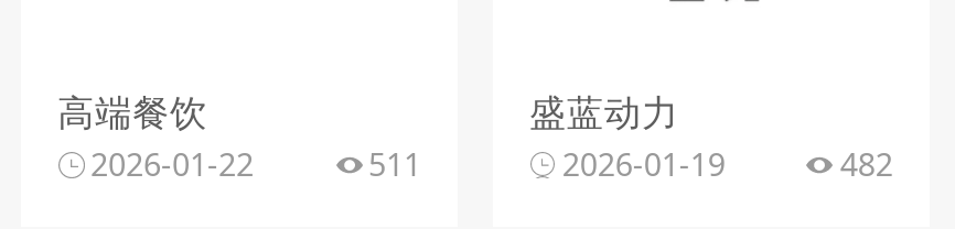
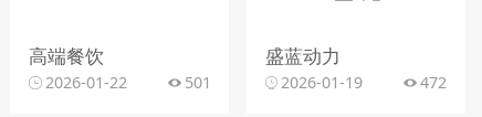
[368,142,421,184] 511 -> [184,71,211,92] 501
[840,142,893,184] 482 -> [421,71,447,92] 472

